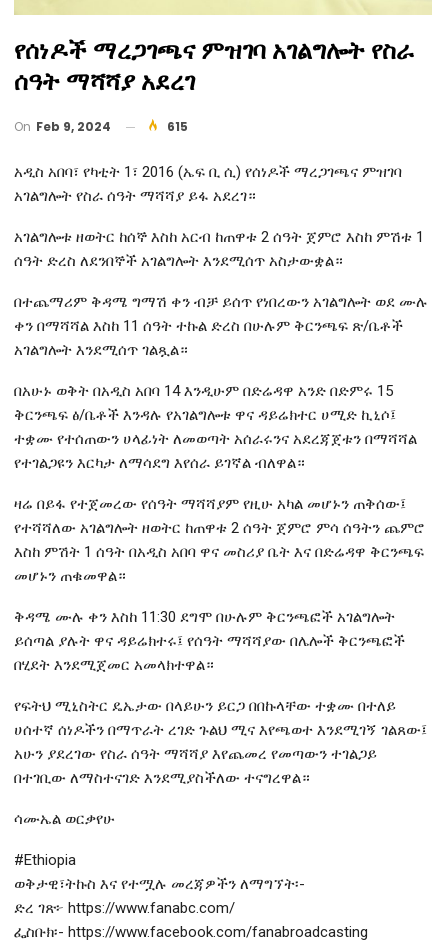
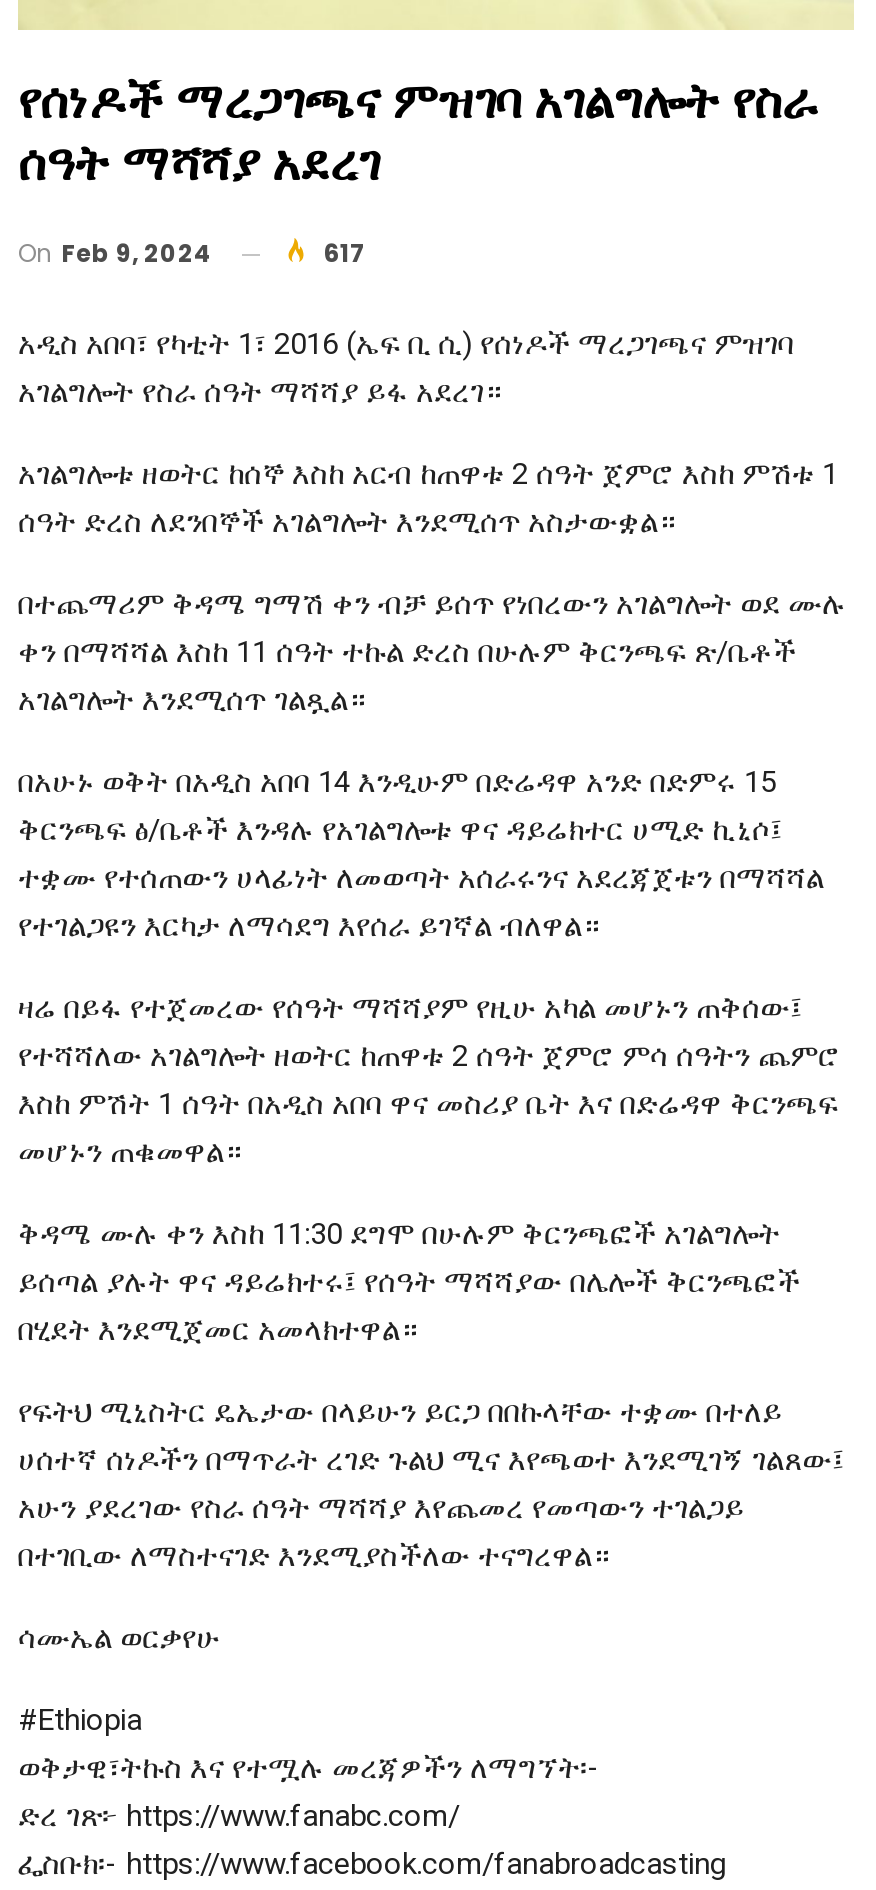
[167,118,188,135] 615 -> [324,235,366,269] 617

